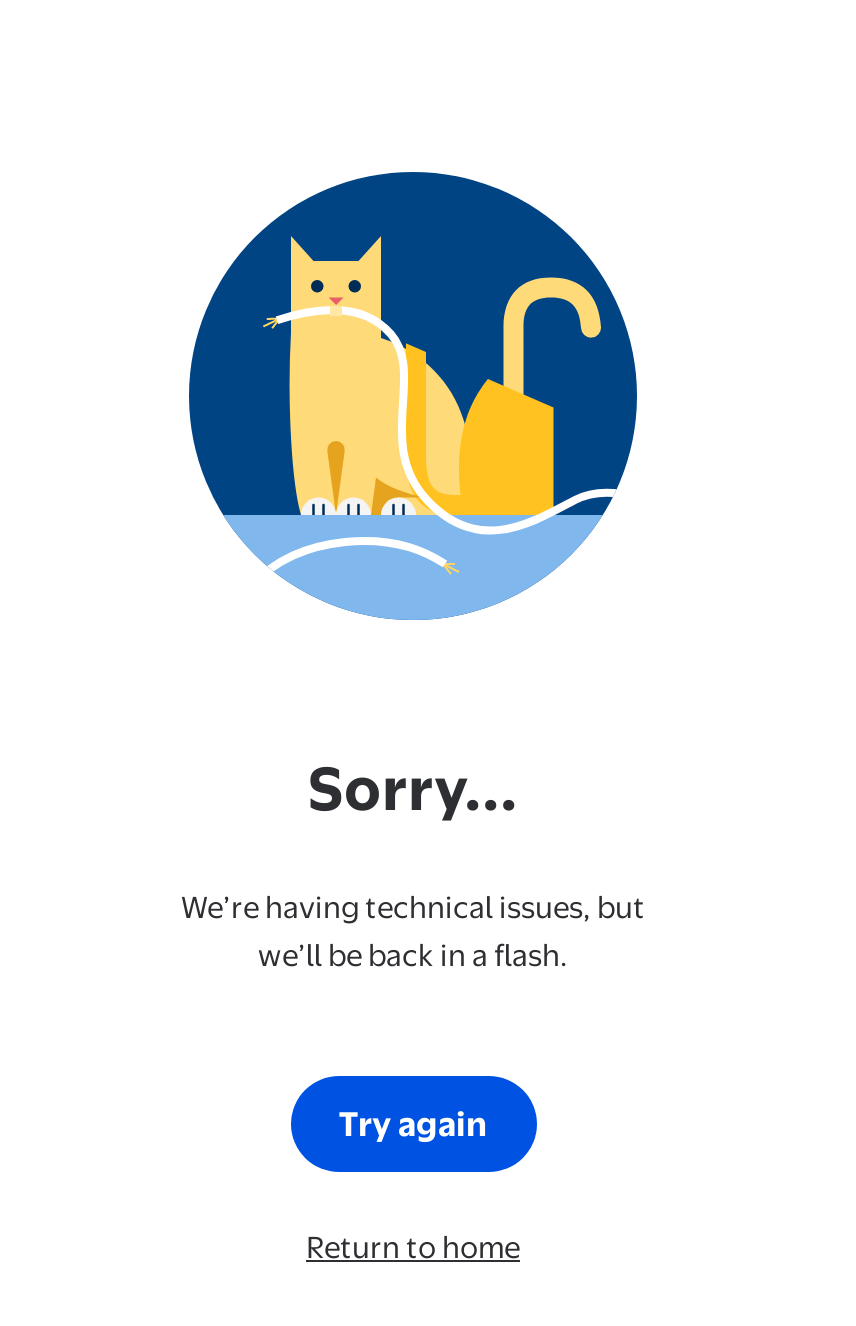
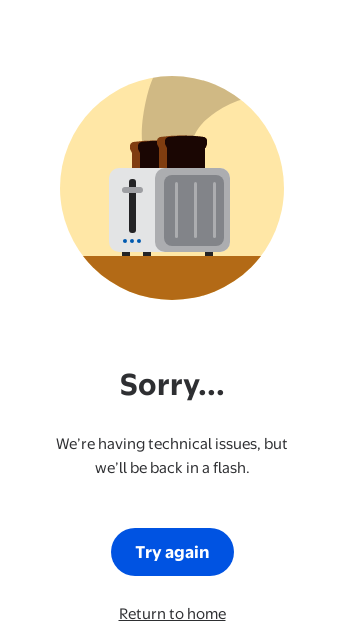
[187,170,639,622] [image] -> [60,76,284,301] [image]

